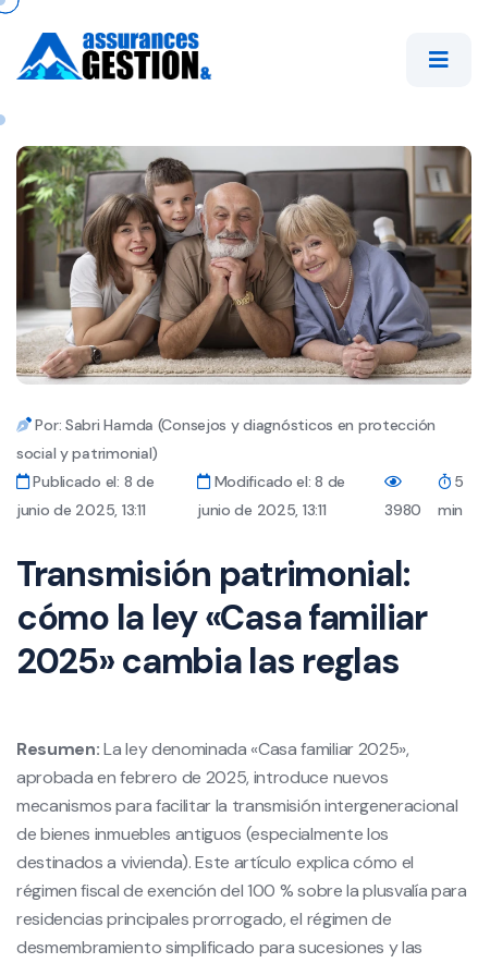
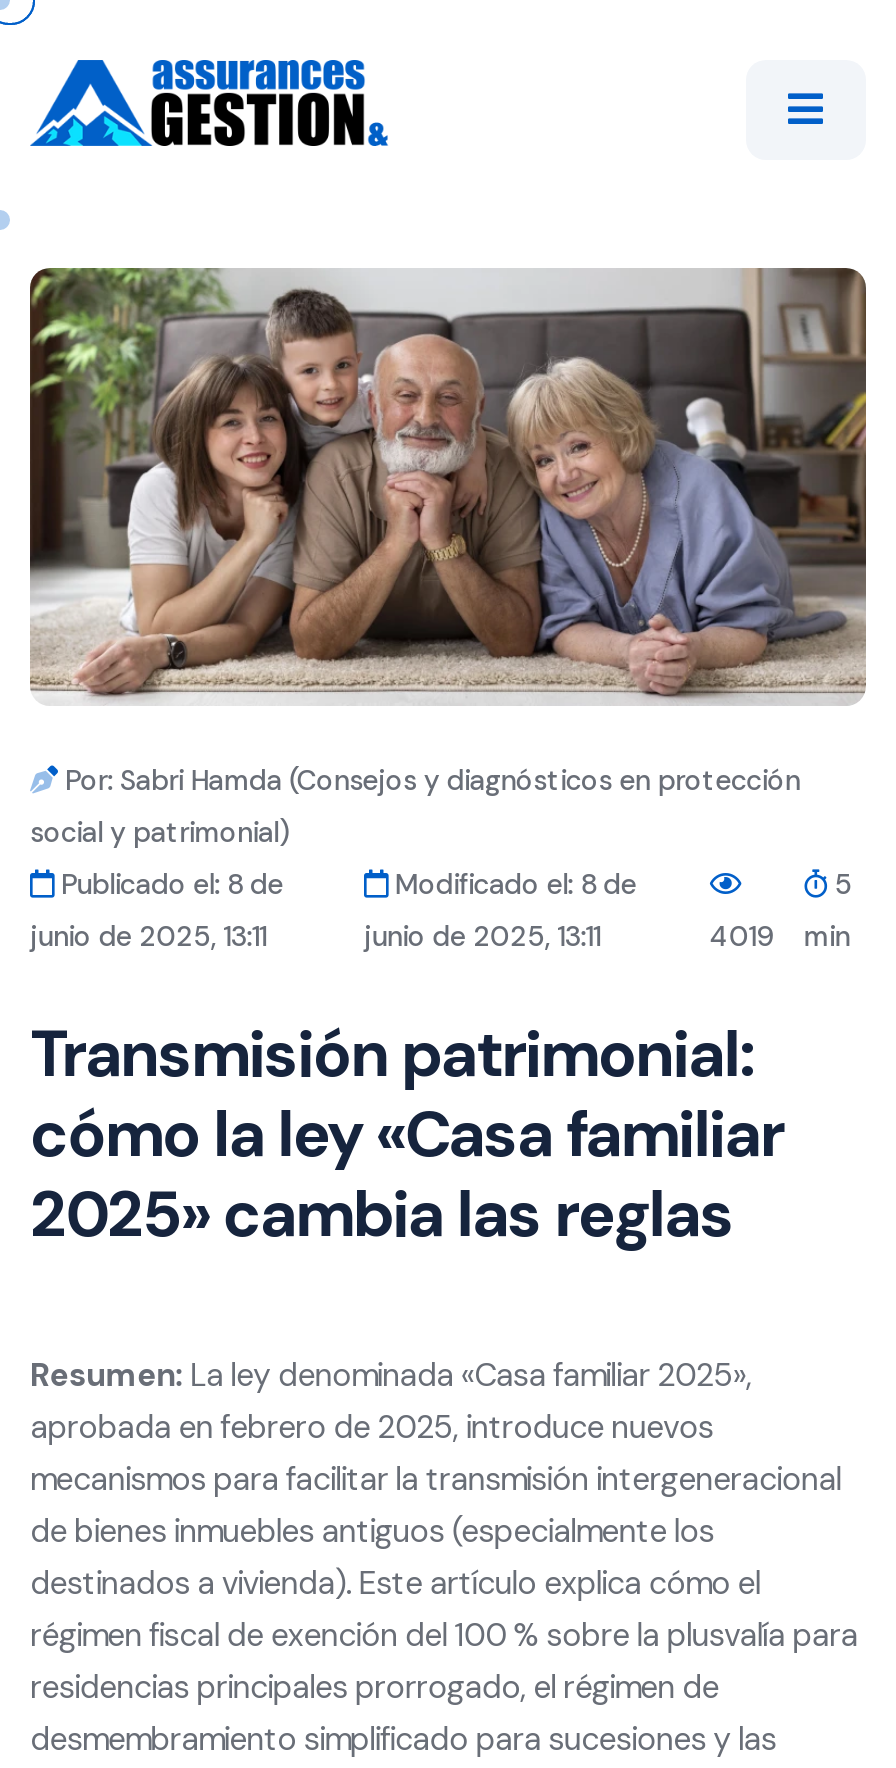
[384,500,463,519] 3980 min -> [710,918,850,954] 4019 min

